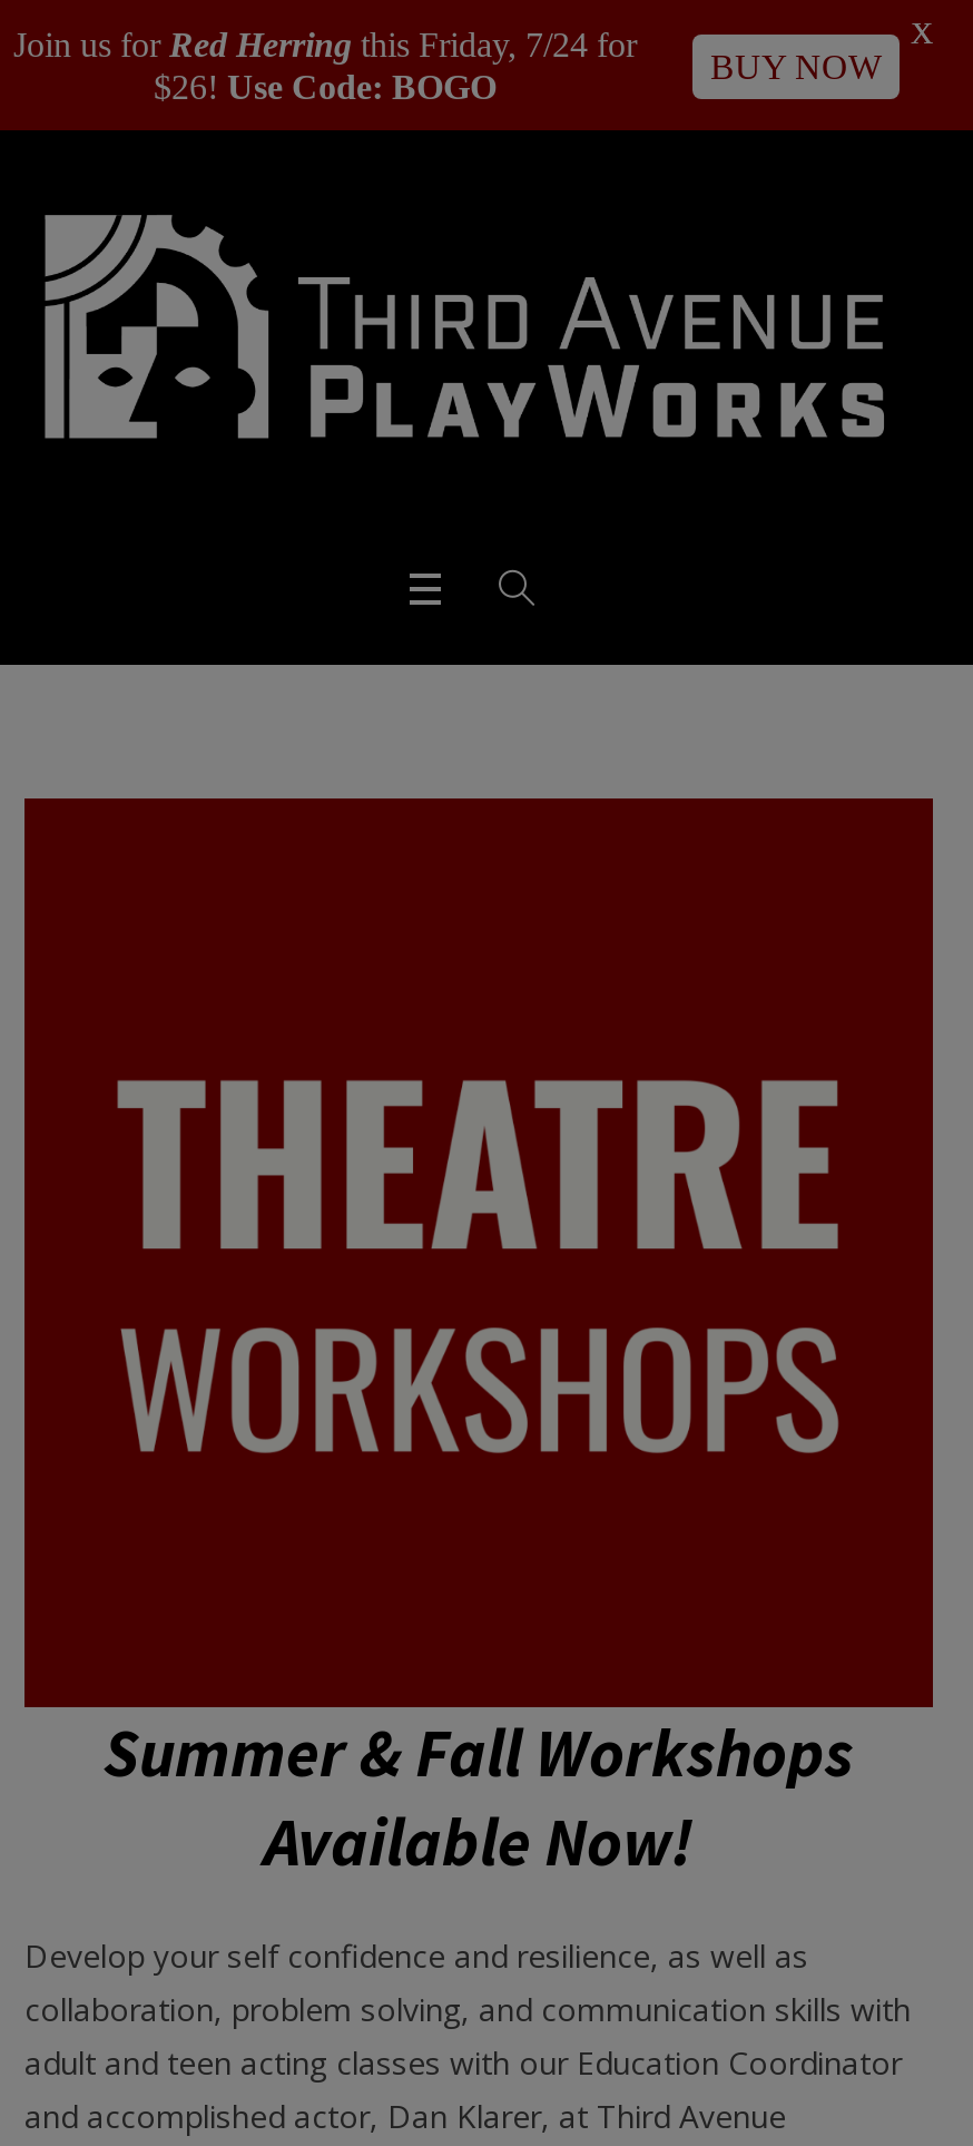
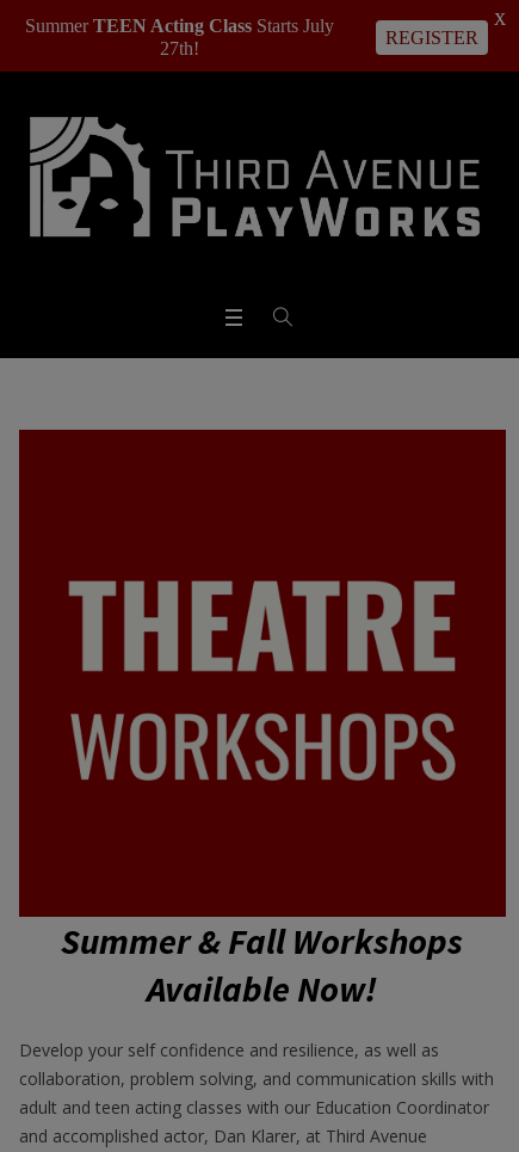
[13,26,637,106] Join us for Red Herring this Friday, 7/24 for | $26! Use Code: BOGO -> [25,16,334,58] Summer TEEN Acting Class Starts July | 27th!
[710,47,882,85] BUY NOW -> [385,27,478,47] REGISTER

